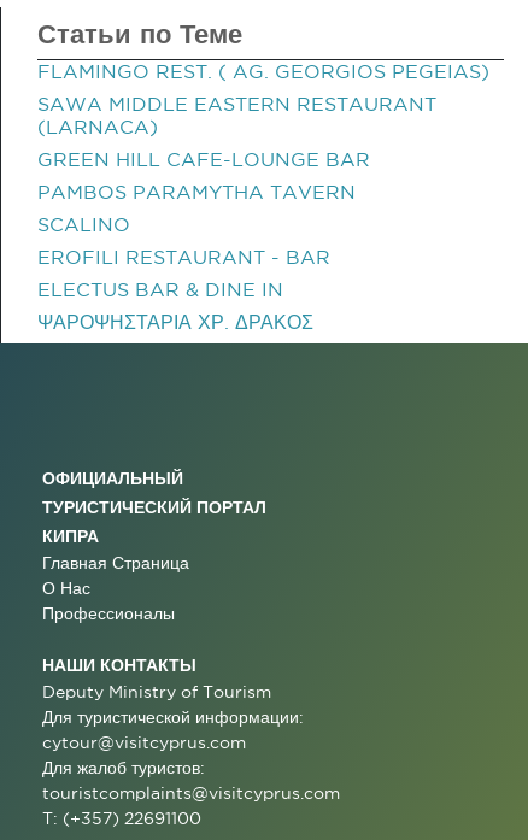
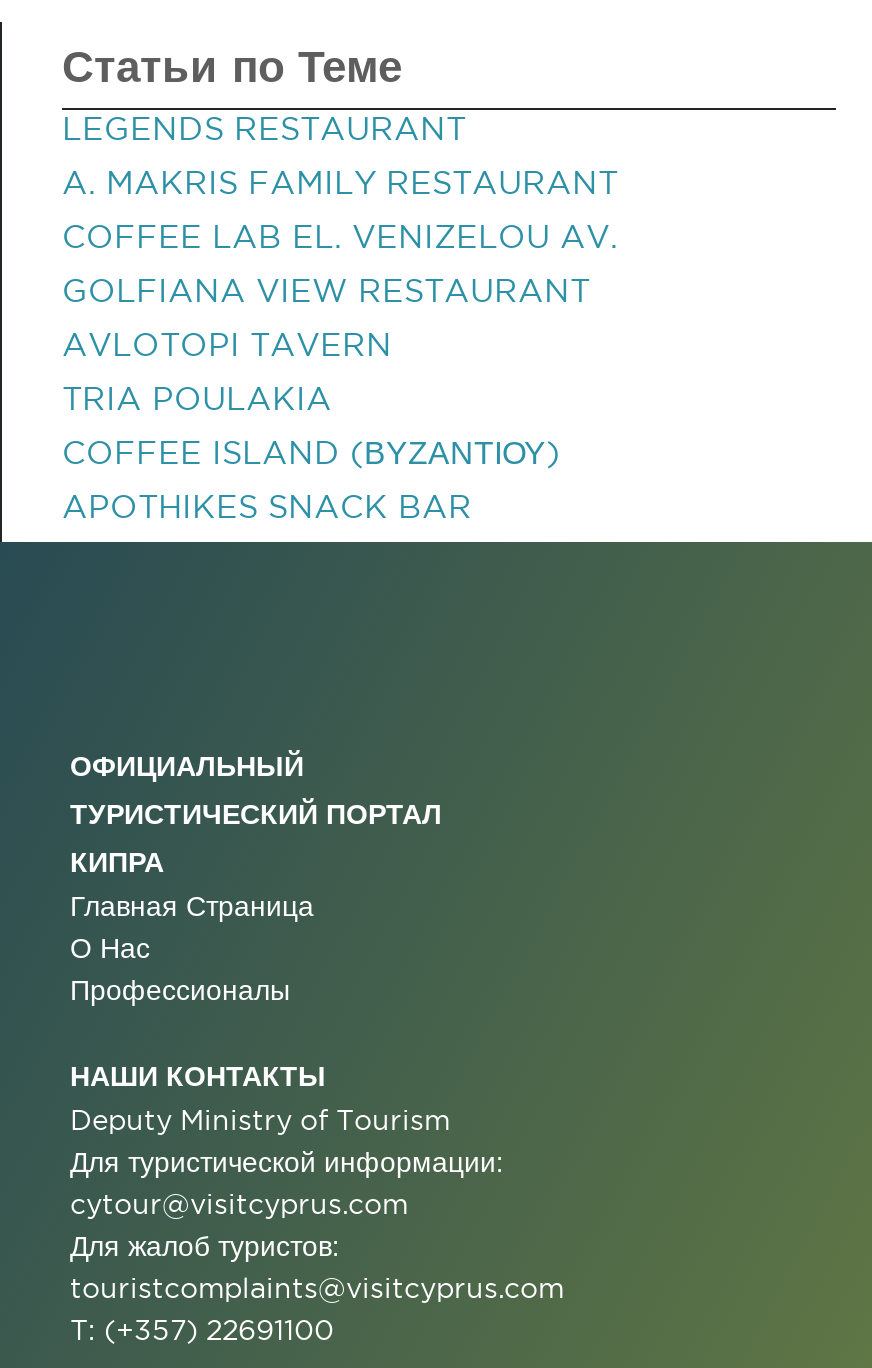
[37,60,489,82] FLAMINGO REST. ( AG. GEORGIOS PEGEIAS) -> [62,110,466,146] LEGENDS RESTAURANT
[37,93,436,137] SAWA MIDDLE EASTERN RESTAURANT | (LARNACA) -> [62,164,618,200] A. MAKRIS FAMILY RESTAURANT
[37,148,370,170] GREEN HILL CAFE-LOUNGE BAR -> [62,218,618,254] COFFEE LAB EL. VENIZELOU AV.
[37,181,356,202] PAMBOS PARAMYTHA TAVERN -> [62,272,590,308] GOLFIANA VIEW RESTAURANT
[37,213,130,235] SCALINO -> [62,326,392,362] AVLOTOPI TAVERN
[37,246,330,268] EROFILI RESTAURANT - BAR -> [62,380,332,416] TRIA POULAKIA
[37,278,283,300] ELECTUS BAR & DINE IN -> [62,434,560,470] COFFEE ISLAND (ΒΥΖΑΝΤΙΟΥ)
[37,311,313,333] ΨΑΡΟΨΗΣΤΑΡΙΑ ΧΡ. ΔΡΑΚΟΣ -> [62,488,472,524] APOTHIKES SNACK BAR

